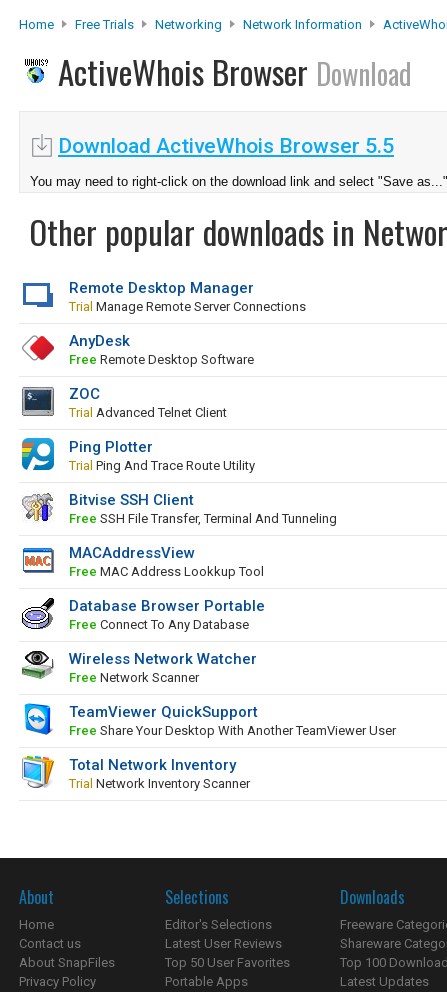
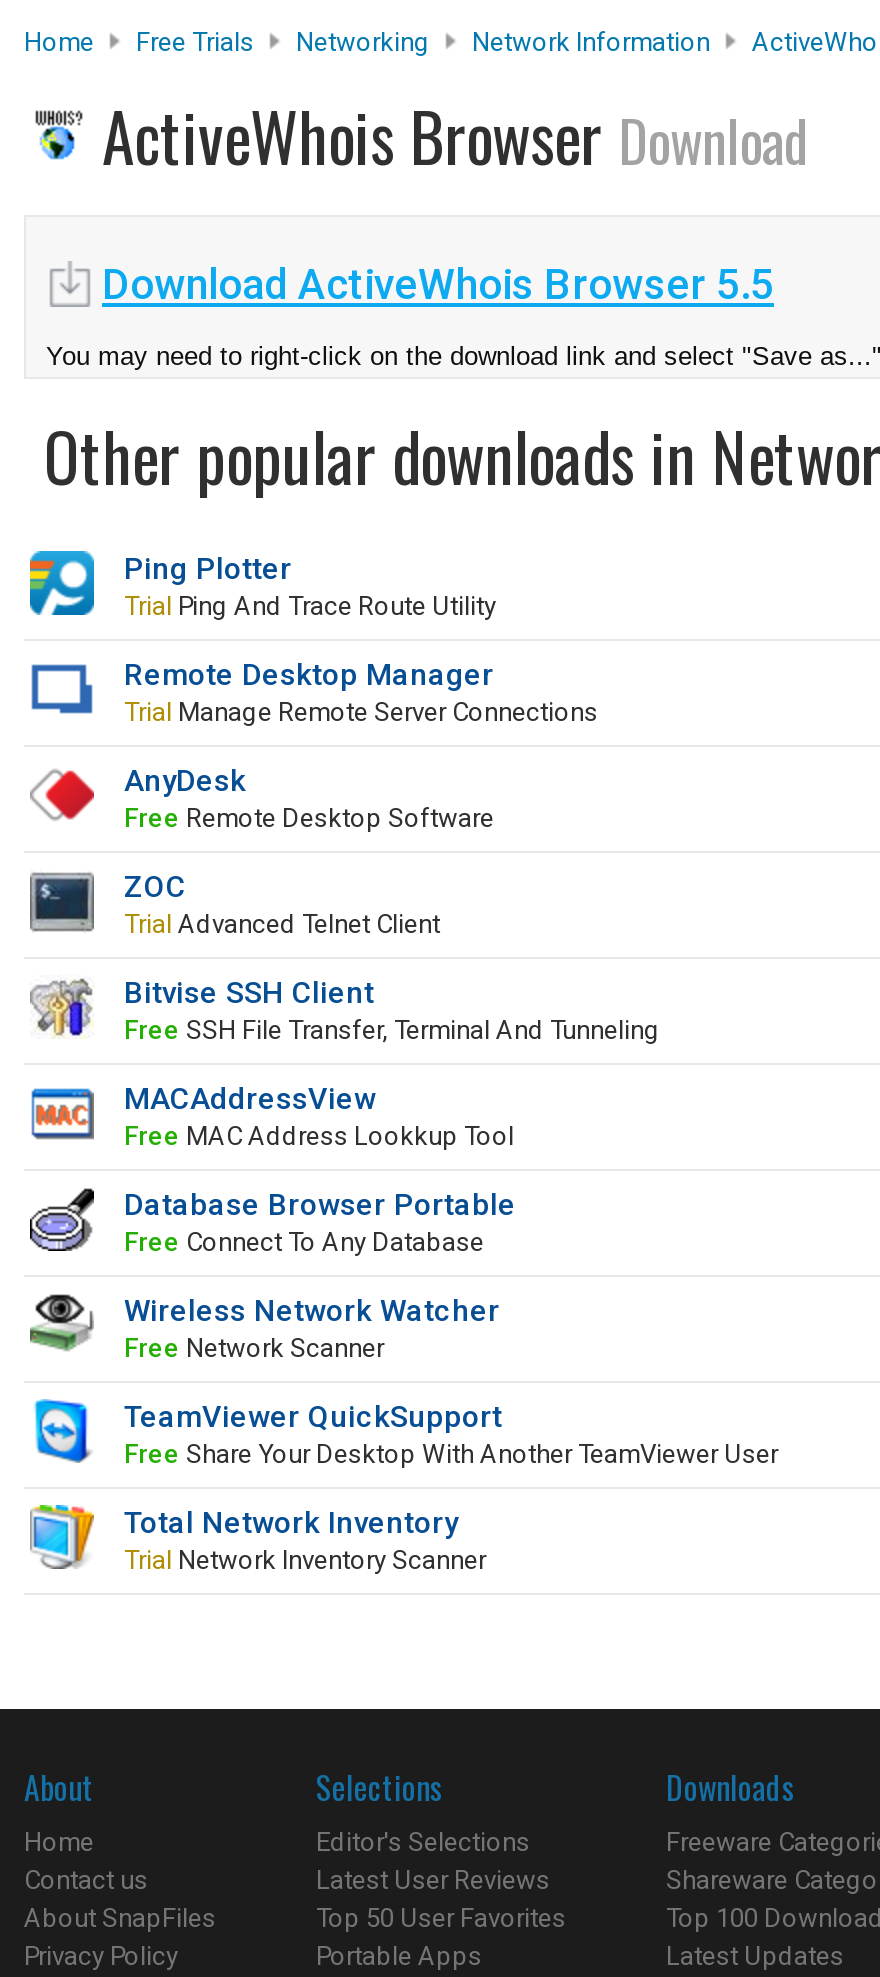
moved [69,279,306,420] -> [124,657,598,939]: Remote Desktop Manager | Trial Manage Remote Server Connections | AnyDesk | Free Remote Desktop Software | ZOC | Trial Advanced Telnet Client
moved [21,437,255,473] -> [28,549,496,621]: [image] | Ping Plotter | Trial Ping And Trace Route Utility

